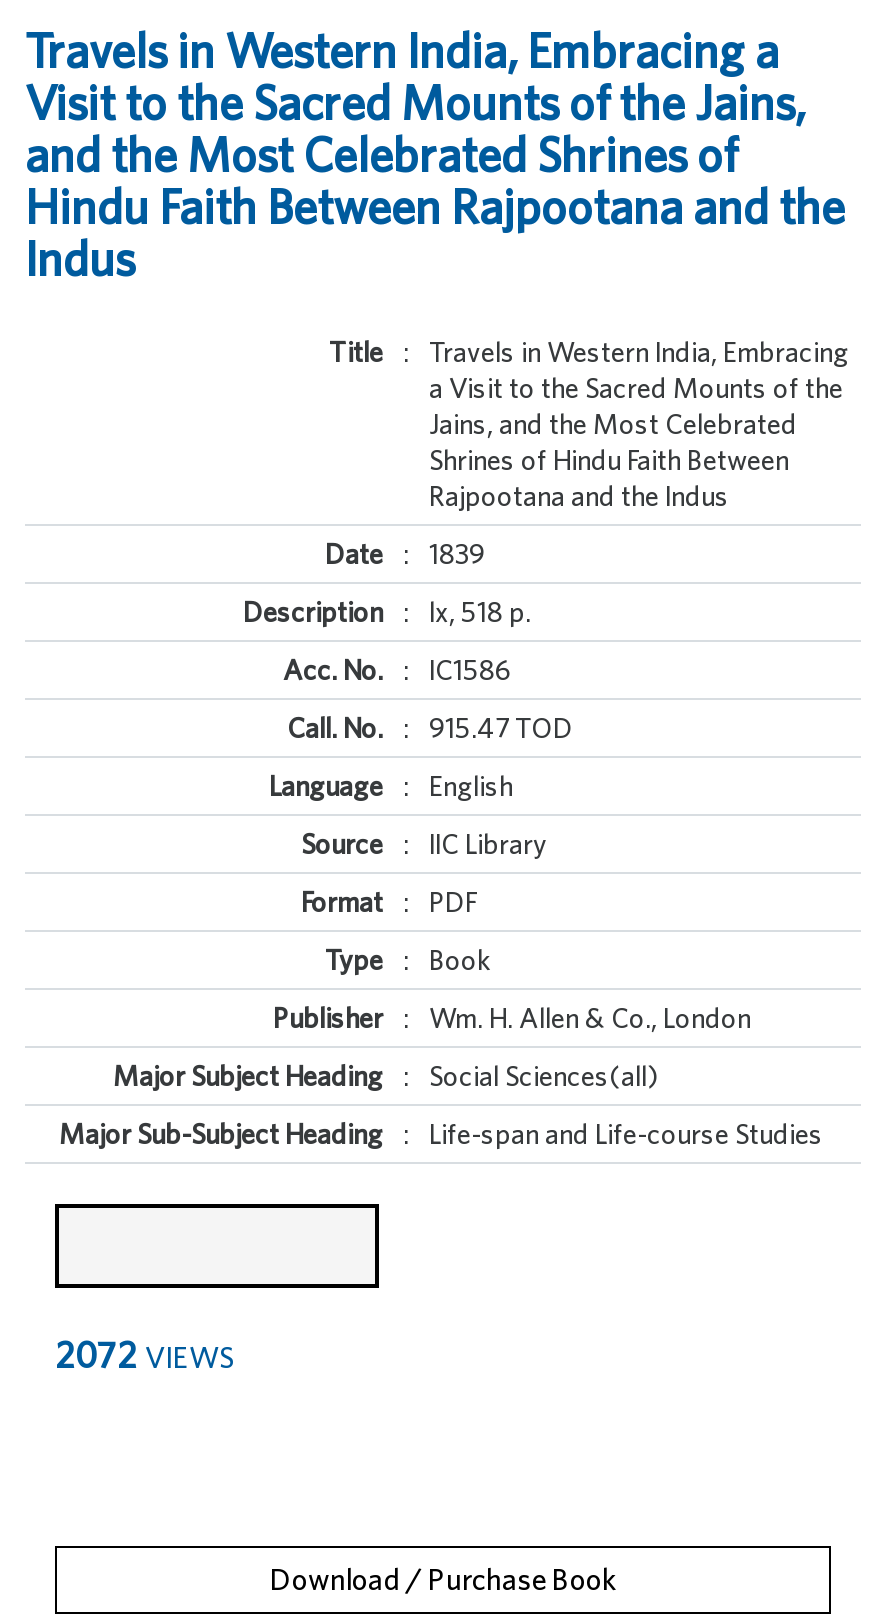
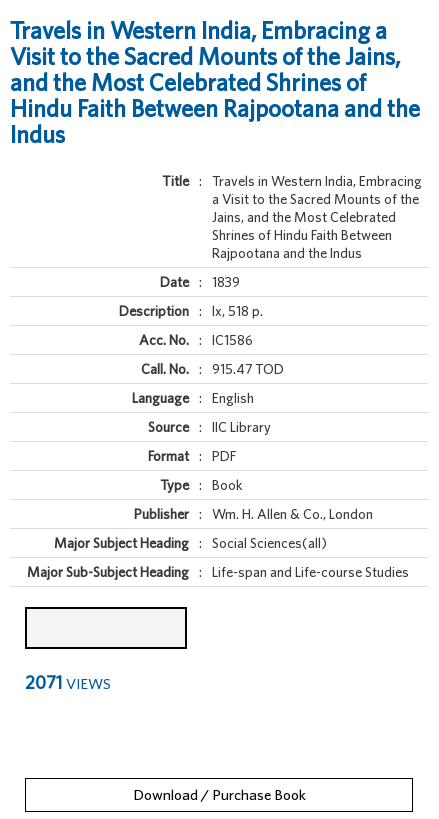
[55,1334,235,1376] 2072 VIEWS -> [25,672,111,693] 2071 VIEWS

